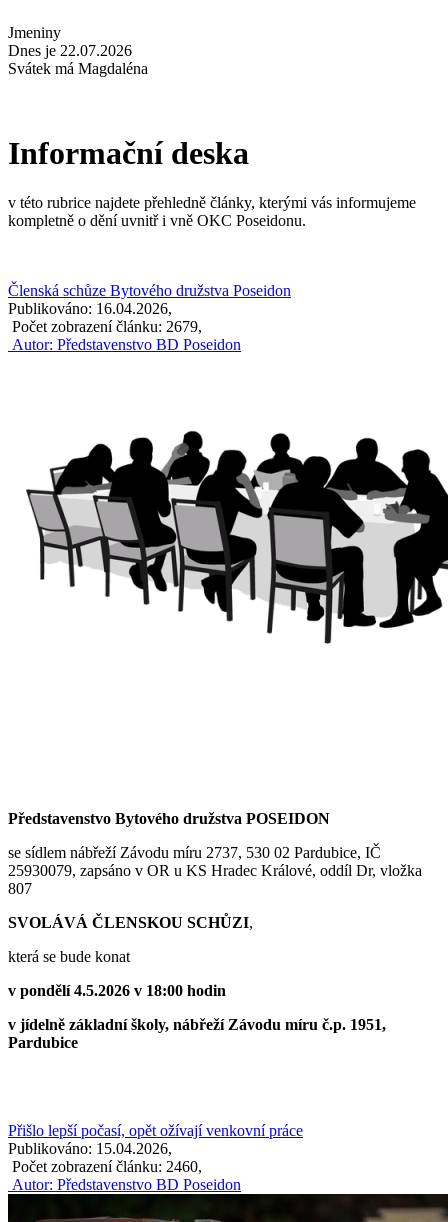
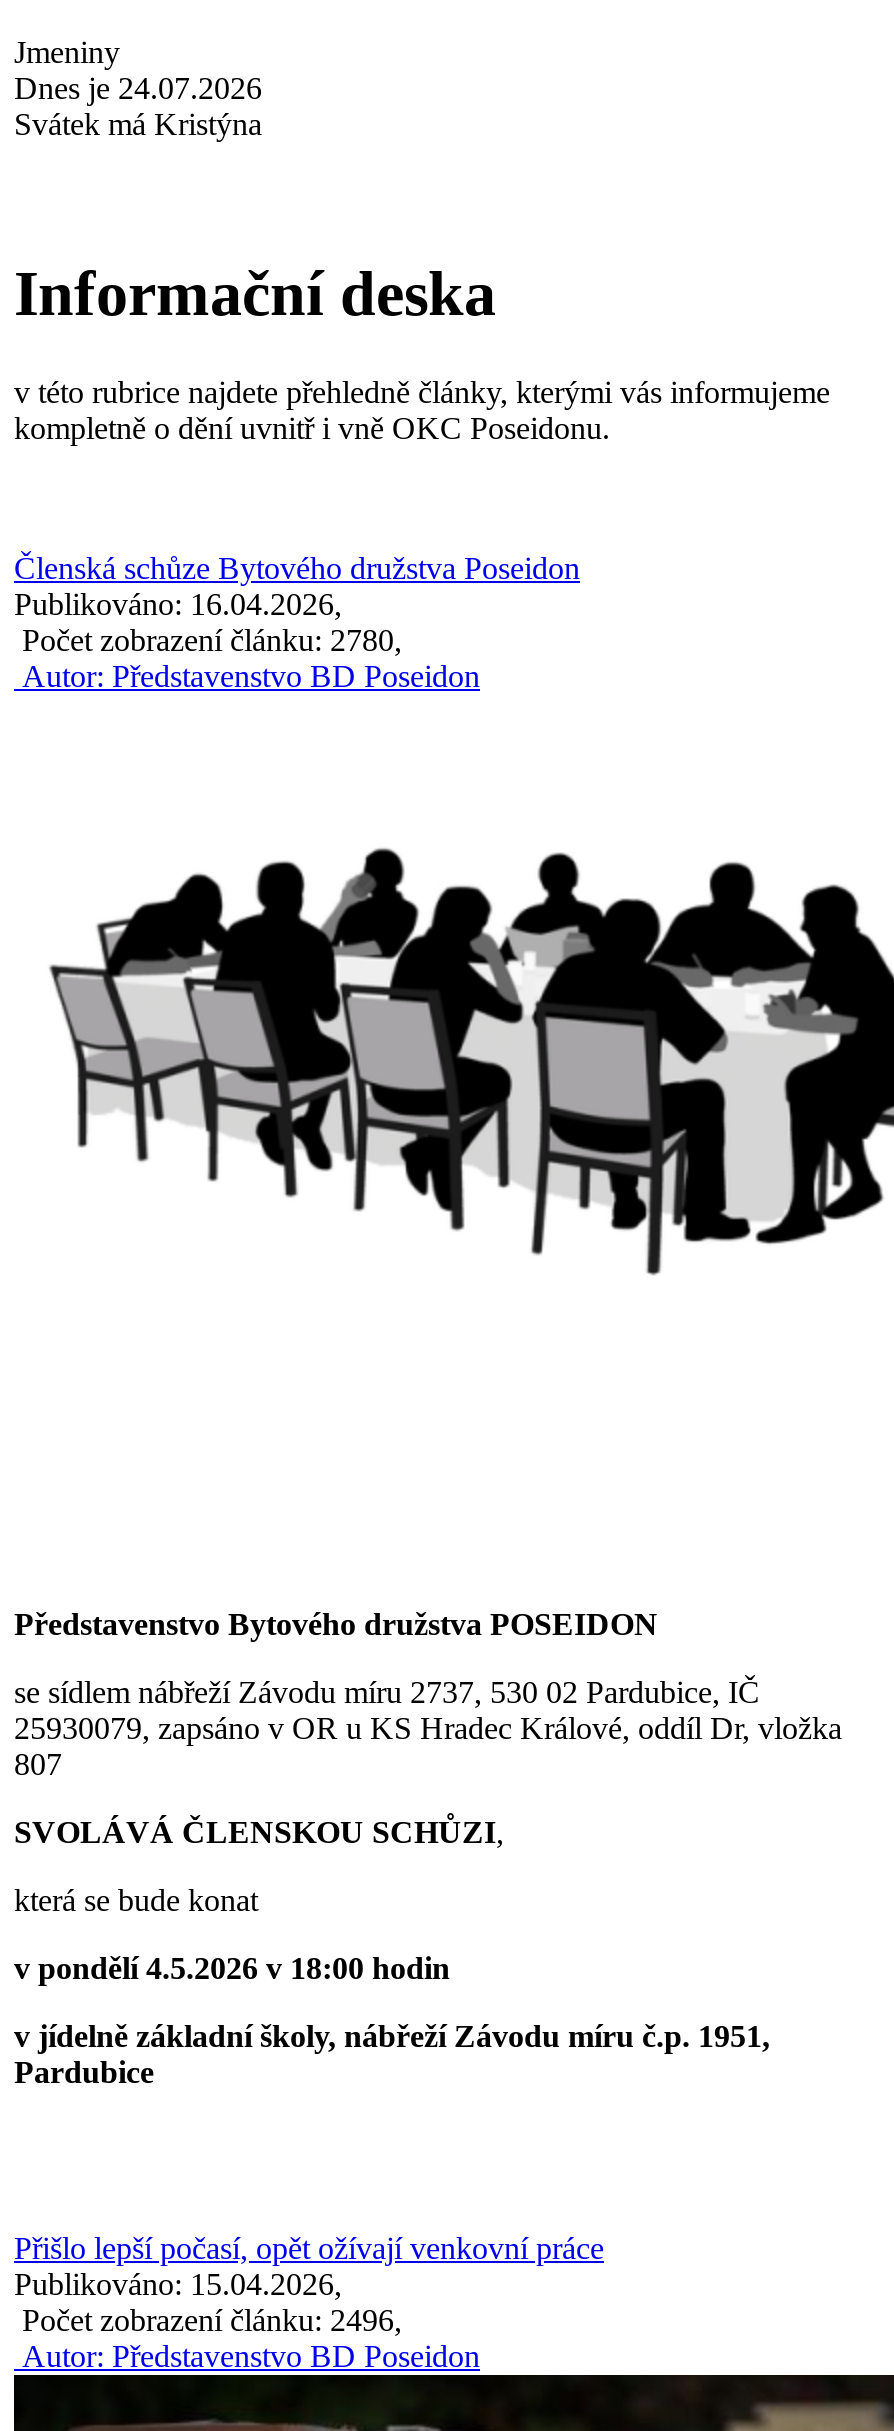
[8,42,132,59] Dnes je 22.07.2026 -> [14,71,262,105] Dnes je 24.07.2026
[8,60,148,77] Svátek má Magdaléna -> [14,107,262,141] Svátek má Kristýna
[8,318,202,335] Počet zobrazení článku: 2679, -> [14,623,402,657] Počet zobrazení článku: 2780,
[8,1158,202,1175] Počet zobrazení článku: 2460, -> [14,2303,402,2337] Počet zobrazení článku: 2496,

